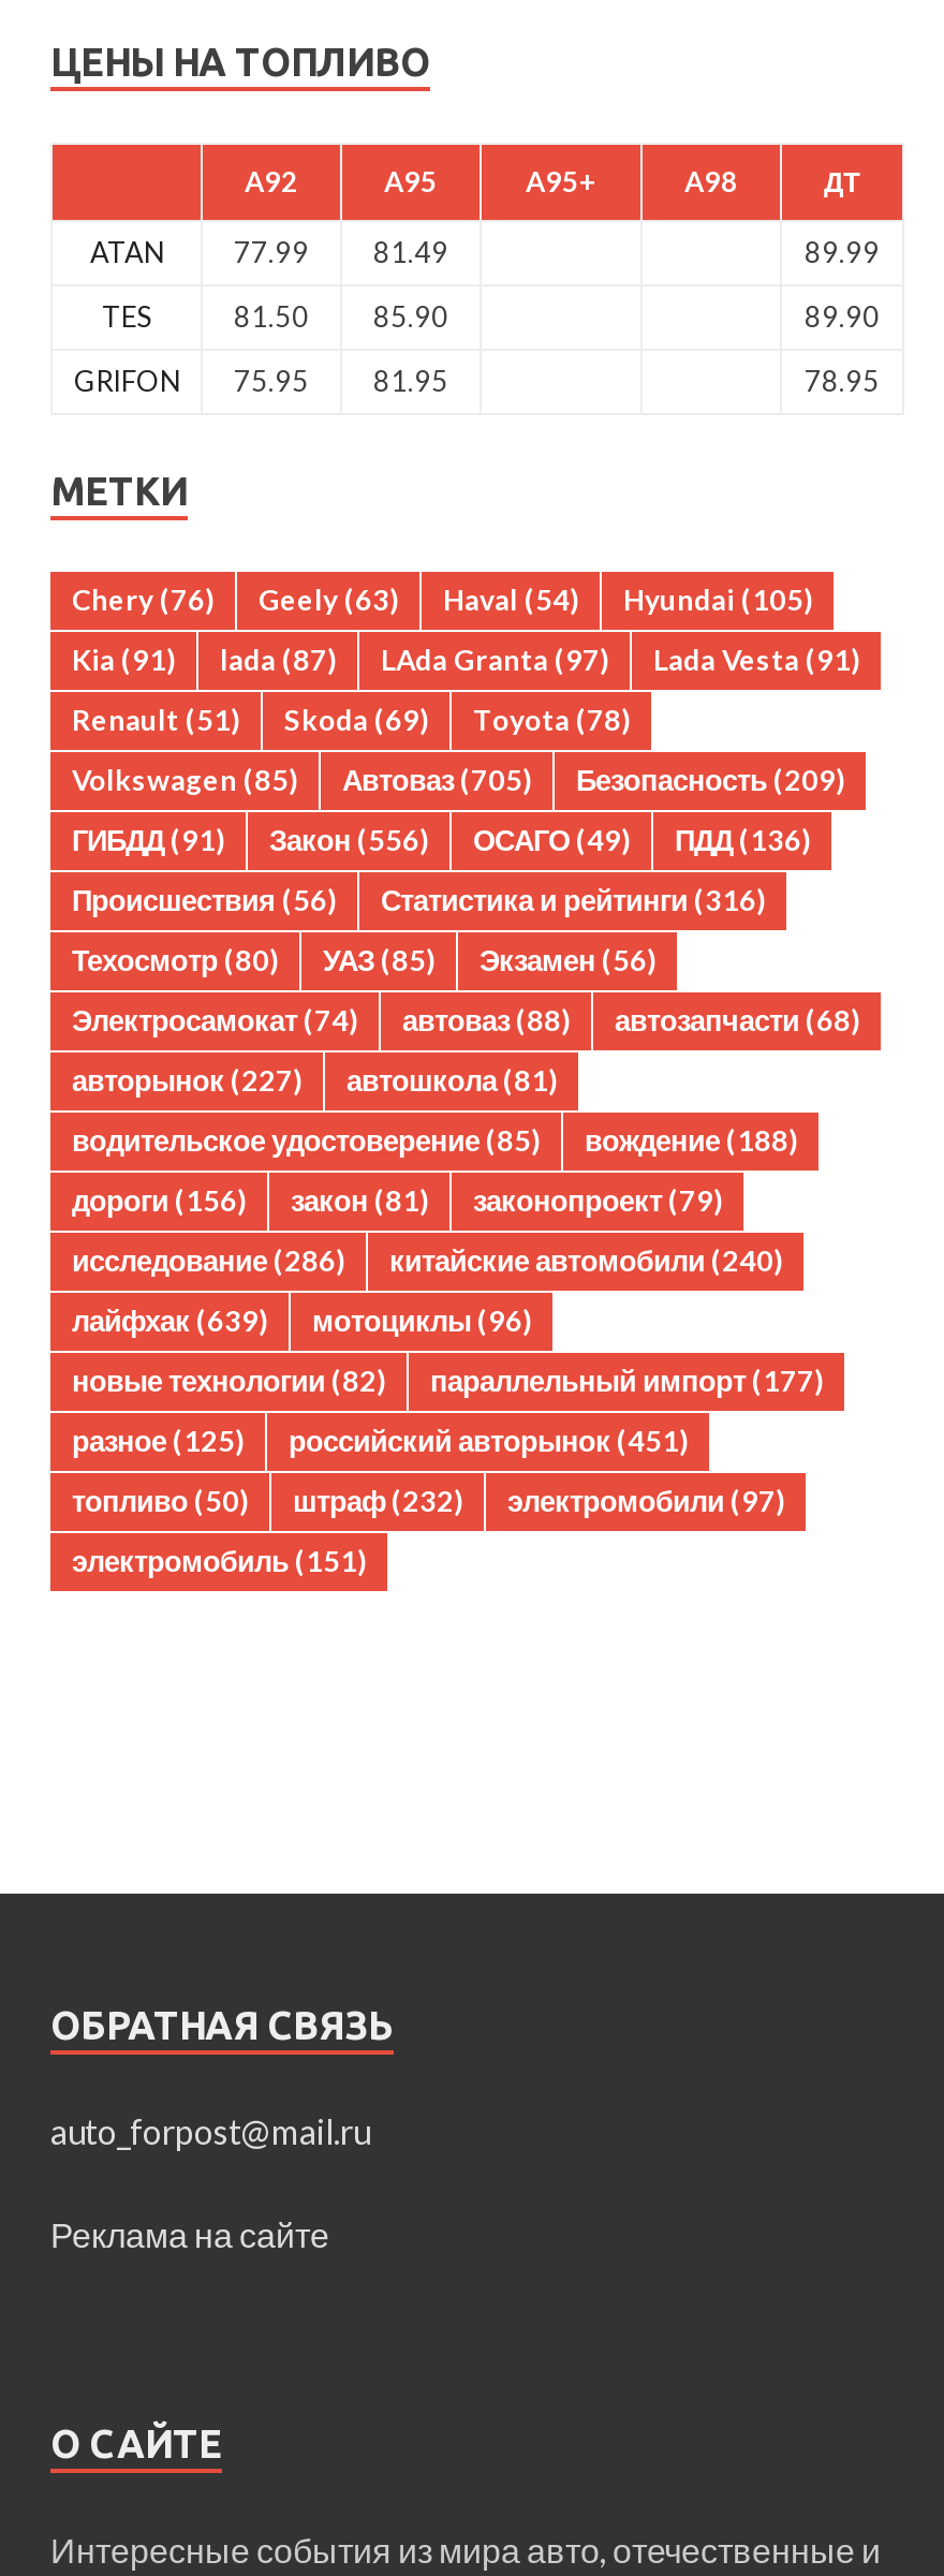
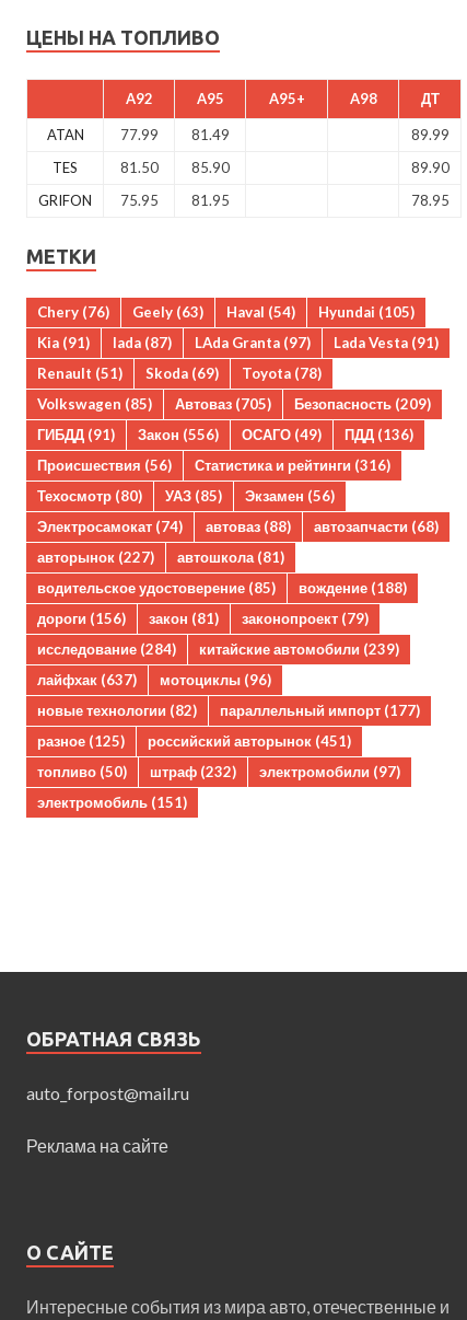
[72,1244,344,1279] исследование (286) -> [37,641,176,658] исследование (284)
[389,1244,782,1279] китайские автомобили (240) -> [199,641,399,658] китайские автомобили (239)
[72,1304,531,1339] лайфхак (639) мотоциклы (96) -> [37,671,271,689] лайфхак (637) мотоциклы (96)

